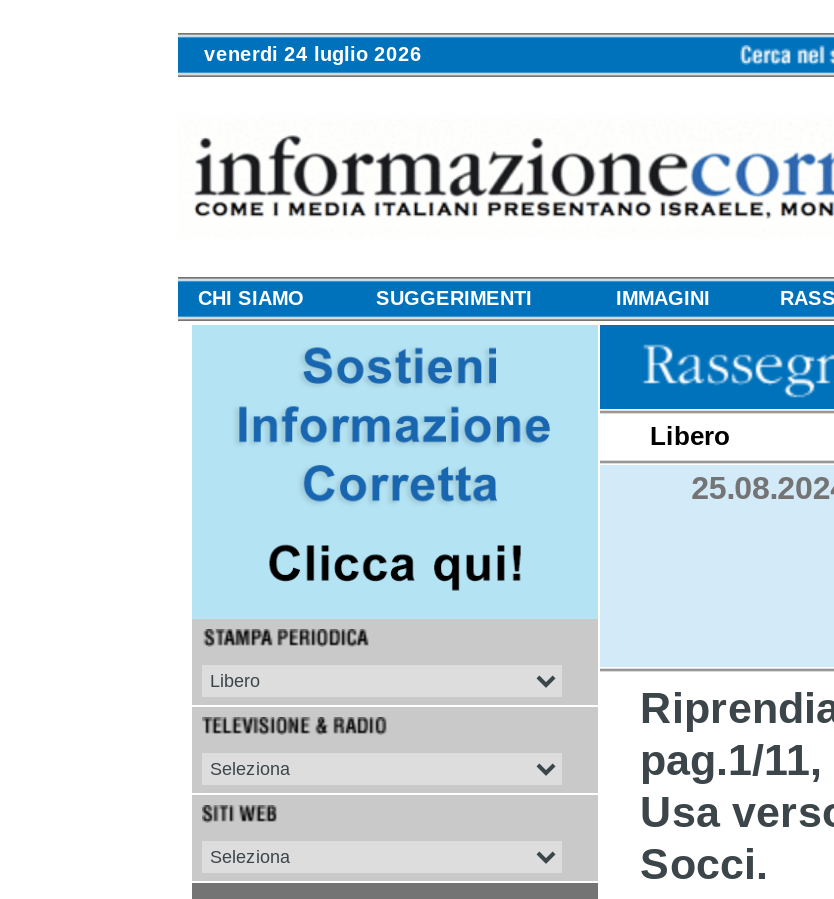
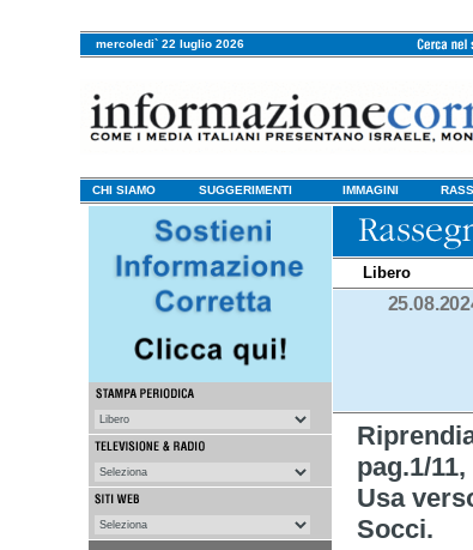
[204,43,422,65] venerdi 24 luglio 2026 -> [96,37,244,50] mercoledi` 22 luglio 2026

